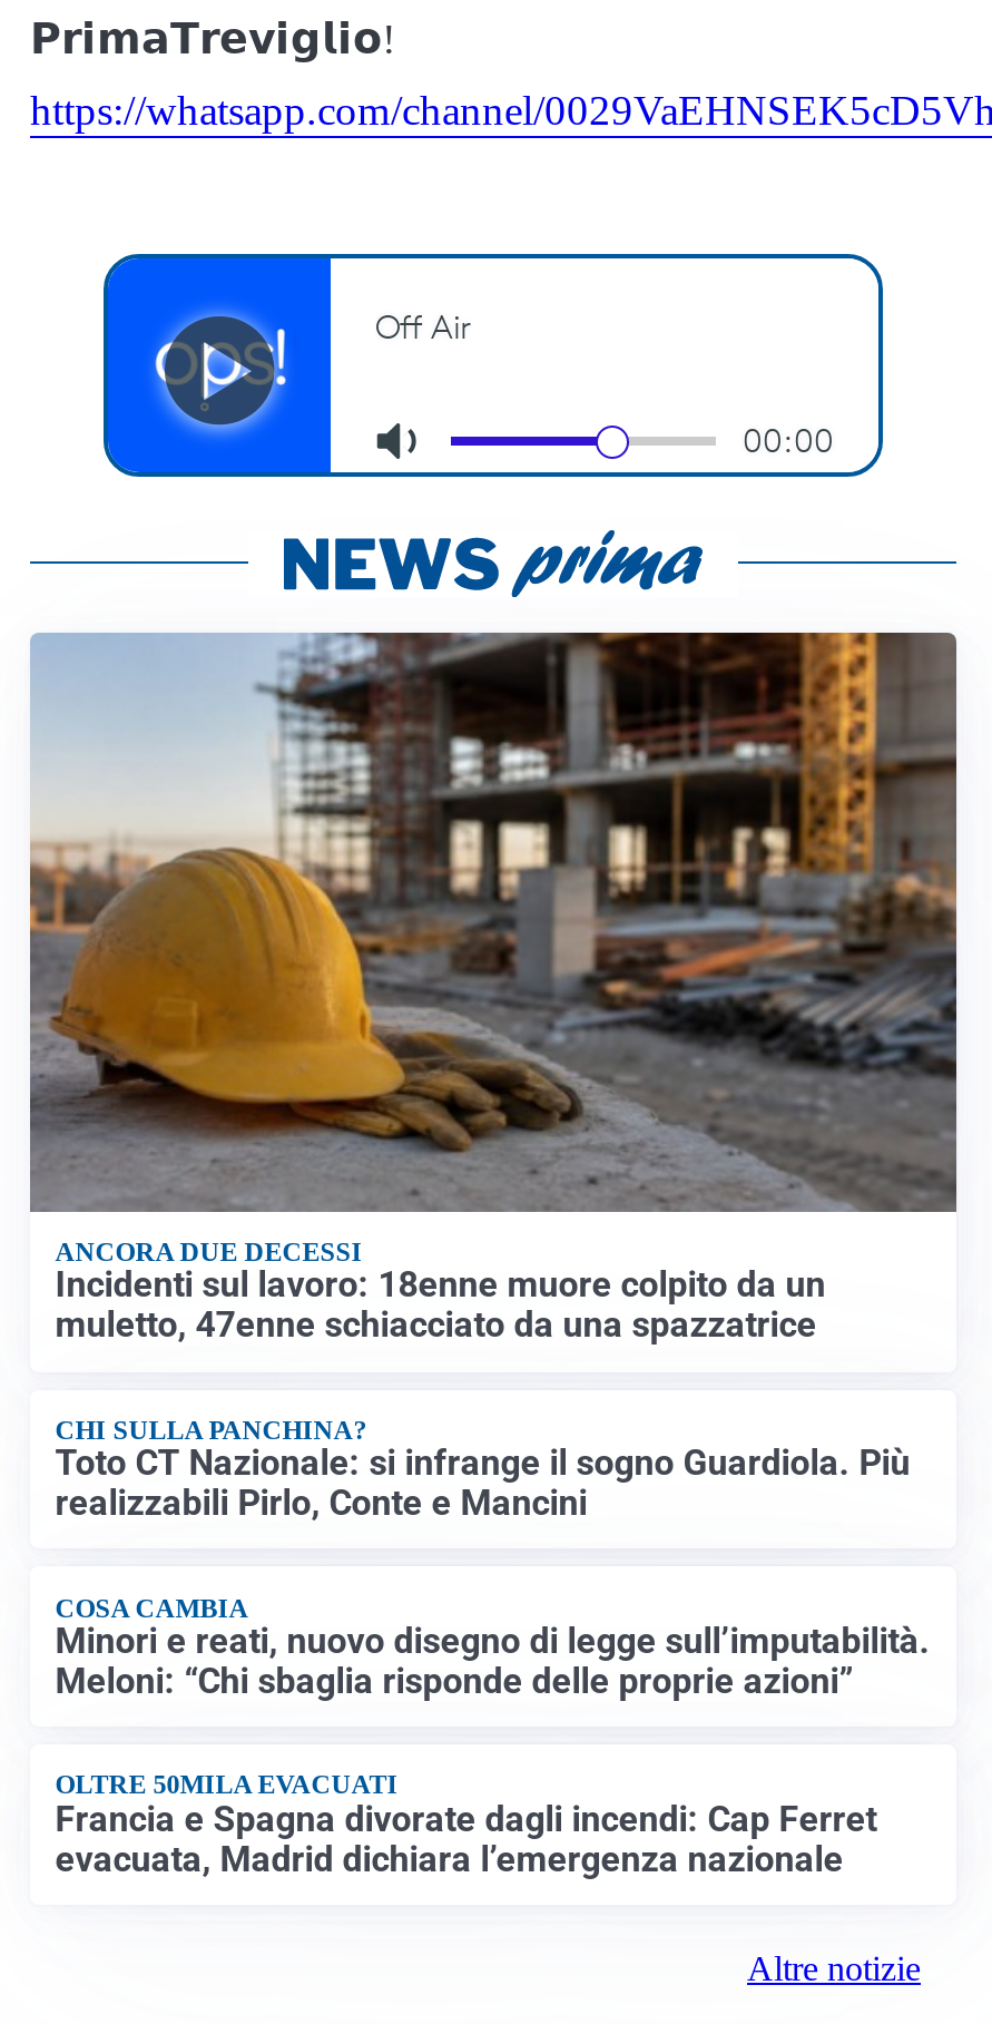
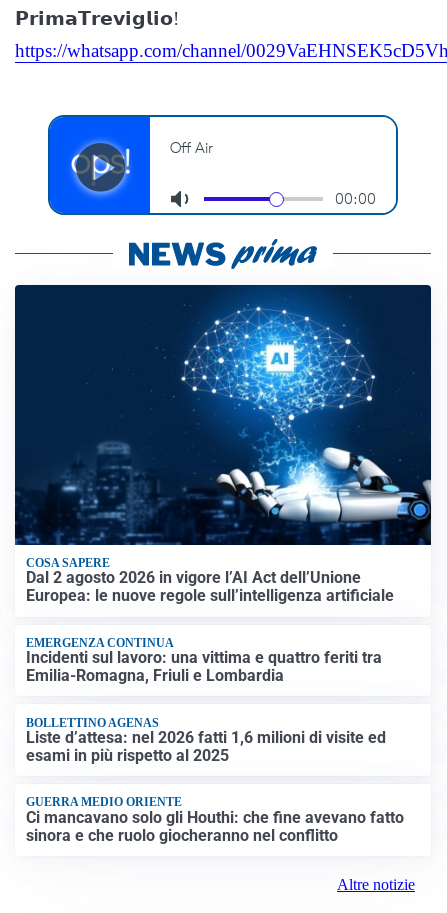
[28,630,959,1347] [image] | ANCORA DUE DECESSI | Incidenti sul lavoro: 18enne muore colpito da un | muletto, 47enne schiacciato da una spazzatrice -> [14,284,432,605] [image] | COSA SAPERE | Dal 2 agosto 2026 in vigore l’AI Act dell’Unione | Europea: le nuove regole sull’intelligenza artificiale
[55,1414,910,1524] CHI SULLA PANCHINA? | Toto CT Nazionale: si infrange il sogno Guardiola. Più | realizzabili Pirlo, Conte e Mancini -> [26,636,382,685] EMERGENZA CONTINUA | Incidenti sul lavoro: una vittima e quattro feriti tra | Emilia-Romagna, Friuli e Lombardia
[55,1592,930,1702] COSA CAMBIA | Minori e reati, nuovo disegno di legge sull’imputabilità. | Meloni: “Chi sbaglia risponde delle proprie azioni” -> [26,715,386,765] BOLLETTINO AGENAS | Liste d’attesa: nel 2026 fatti 1,6 milioni di visite ed | esami in più rispetto al 2025
[55,1770,877,1879] OLTRE 50MILA EVACUATI | Francia e Spagna divorate dagli incendi: Cap Ferret | evacuata, Madrid dichiara l’emergenza nazionale -> [26,795,404,845] GUERRA MEDIO ORIENTE | Ci mancavano solo gli Houthi: che fine avevano fatto | sinora e che ruolo giocheranno nel conflitto

